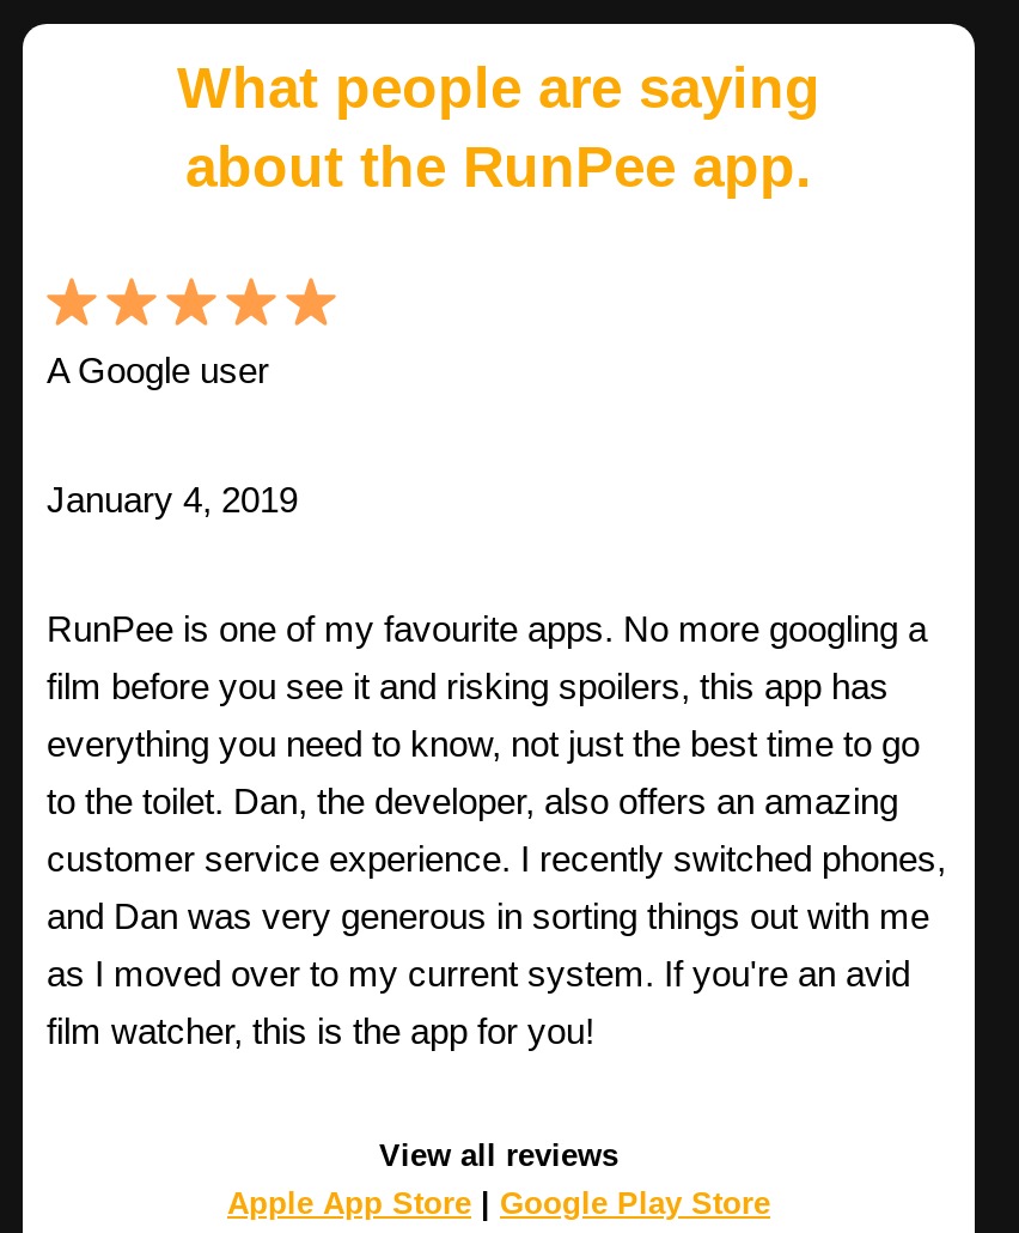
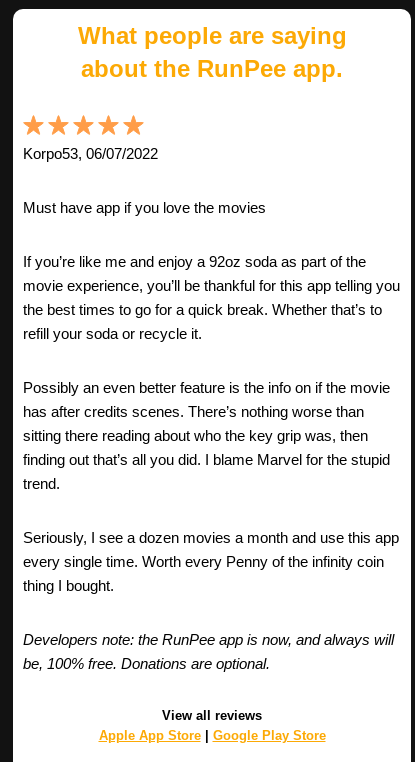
[47,350,946,1051] A Google user | January 4, 2019 | RunPee is one of my favourite apps. No more googling a | film before you see it and risking spoilers, this app has | everything you need to know, not just the best time to go | to the toilet. Dan, the developer, also offers an amazing | customer service experience. I recently switched phones, | and Dan was very generous in sorting things out with me | as I moved over to my current system. If you're an avid | film watcher, this is the app for you! -> [23,145,400,672] Korpo53, 06/07/2022 | Must have app if you love the movies | If you’re like me and enjoy a 92oz soda as part of the | movie experience, you’ll be thankful for this app telling you | the best times to go for a quick break. Whether that’s to | refill your soda or recycle it. | Possibly an even better feature is the info on if the movie | has after credits scenes. There’s nothing worse than | sitting there reading about who the key grip was, then | finding out that’s all you did. I blame Marvel for the stupid | trend. | Seriously, I see a dozen movies a month and use this app | every single time. Worth every Penny of the infinity coin | thing I bought. | Developers note: the RunPee app is now, and always will | be, 100% free. Donations are optional.

